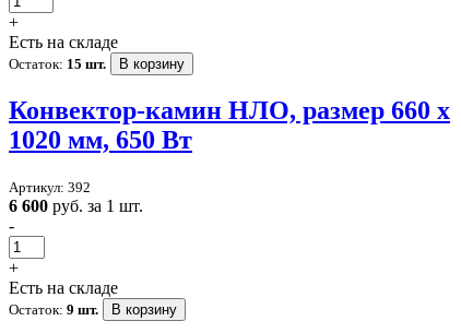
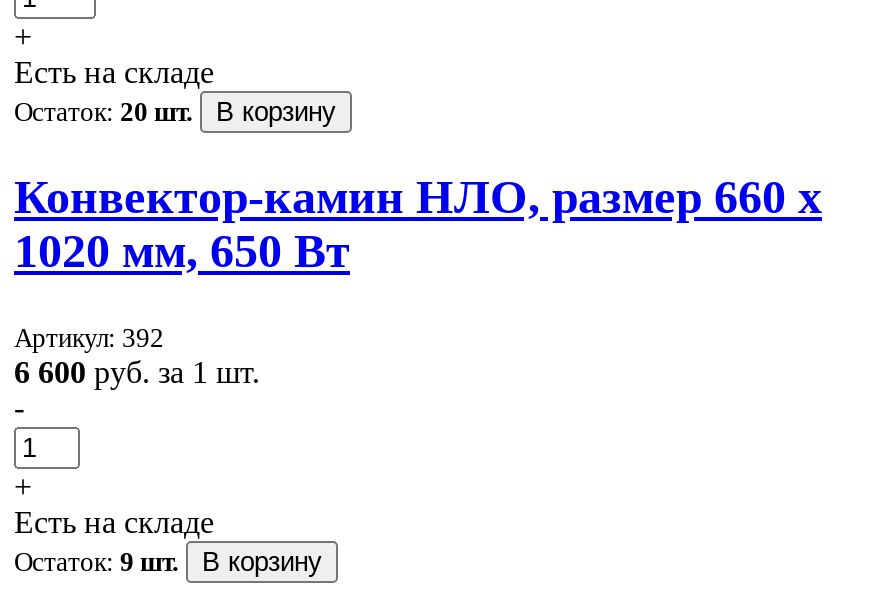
[9,55,185,72] Остаток: 15 шт. В корзину -> [14,96,336,126] Остаток: 20 шт. В корзину

